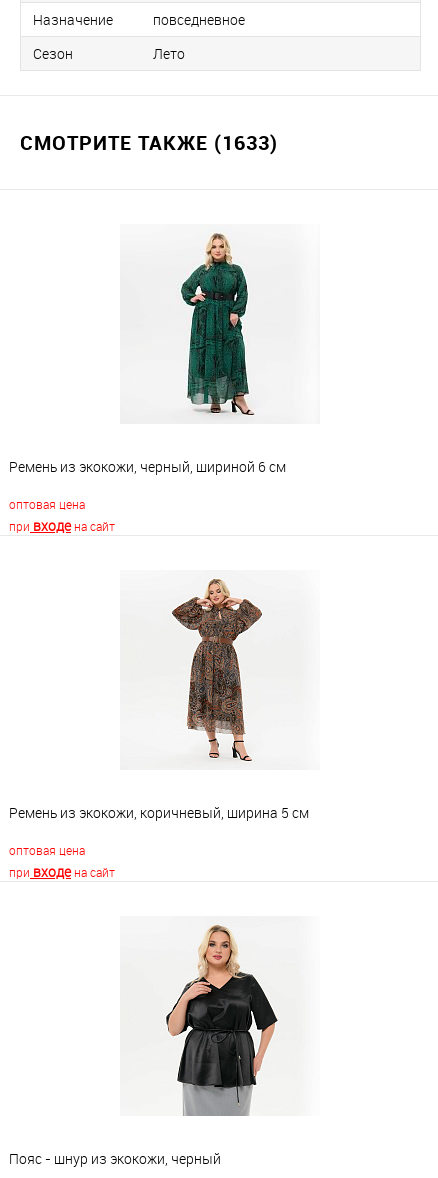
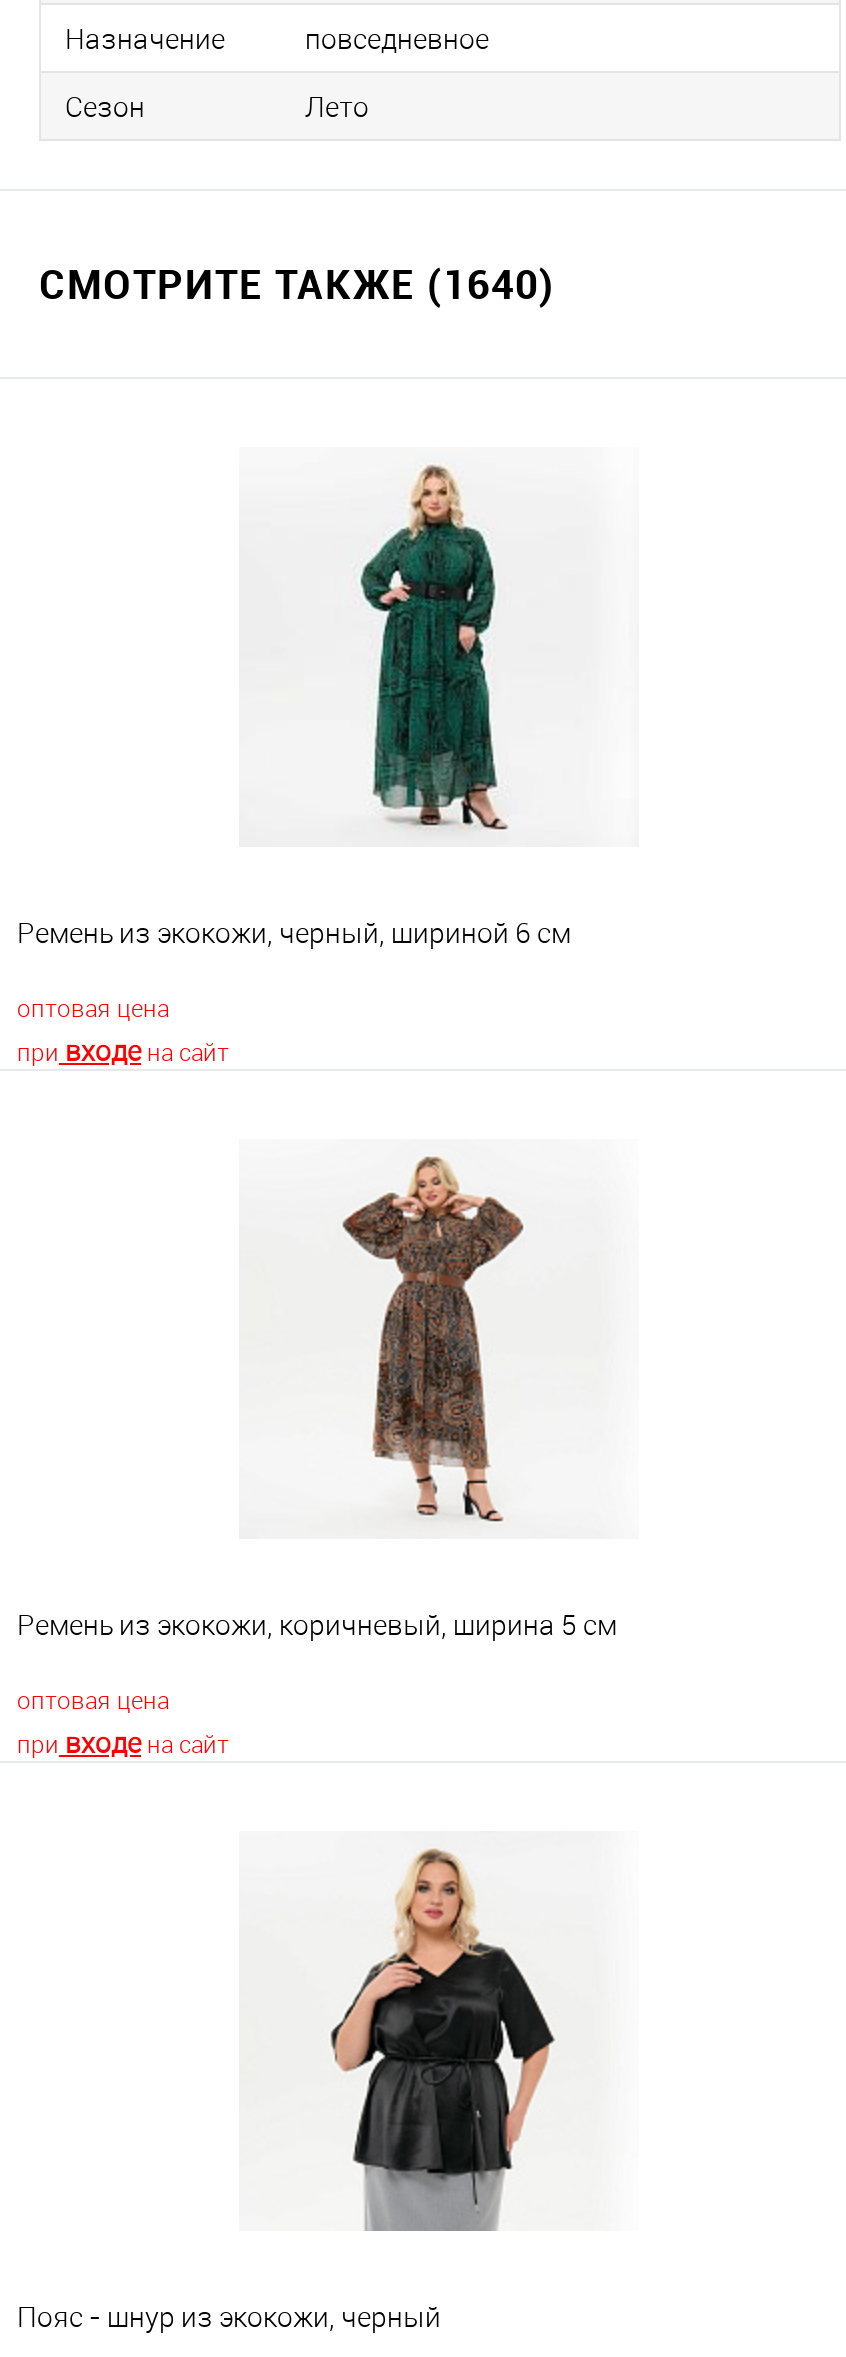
[20,129,278,156] СМОТРИТЕ ТАКЖЕ (1633) -> [39,257,555,311] СМОТРИТЕ ТАКЖЕ (1640)

